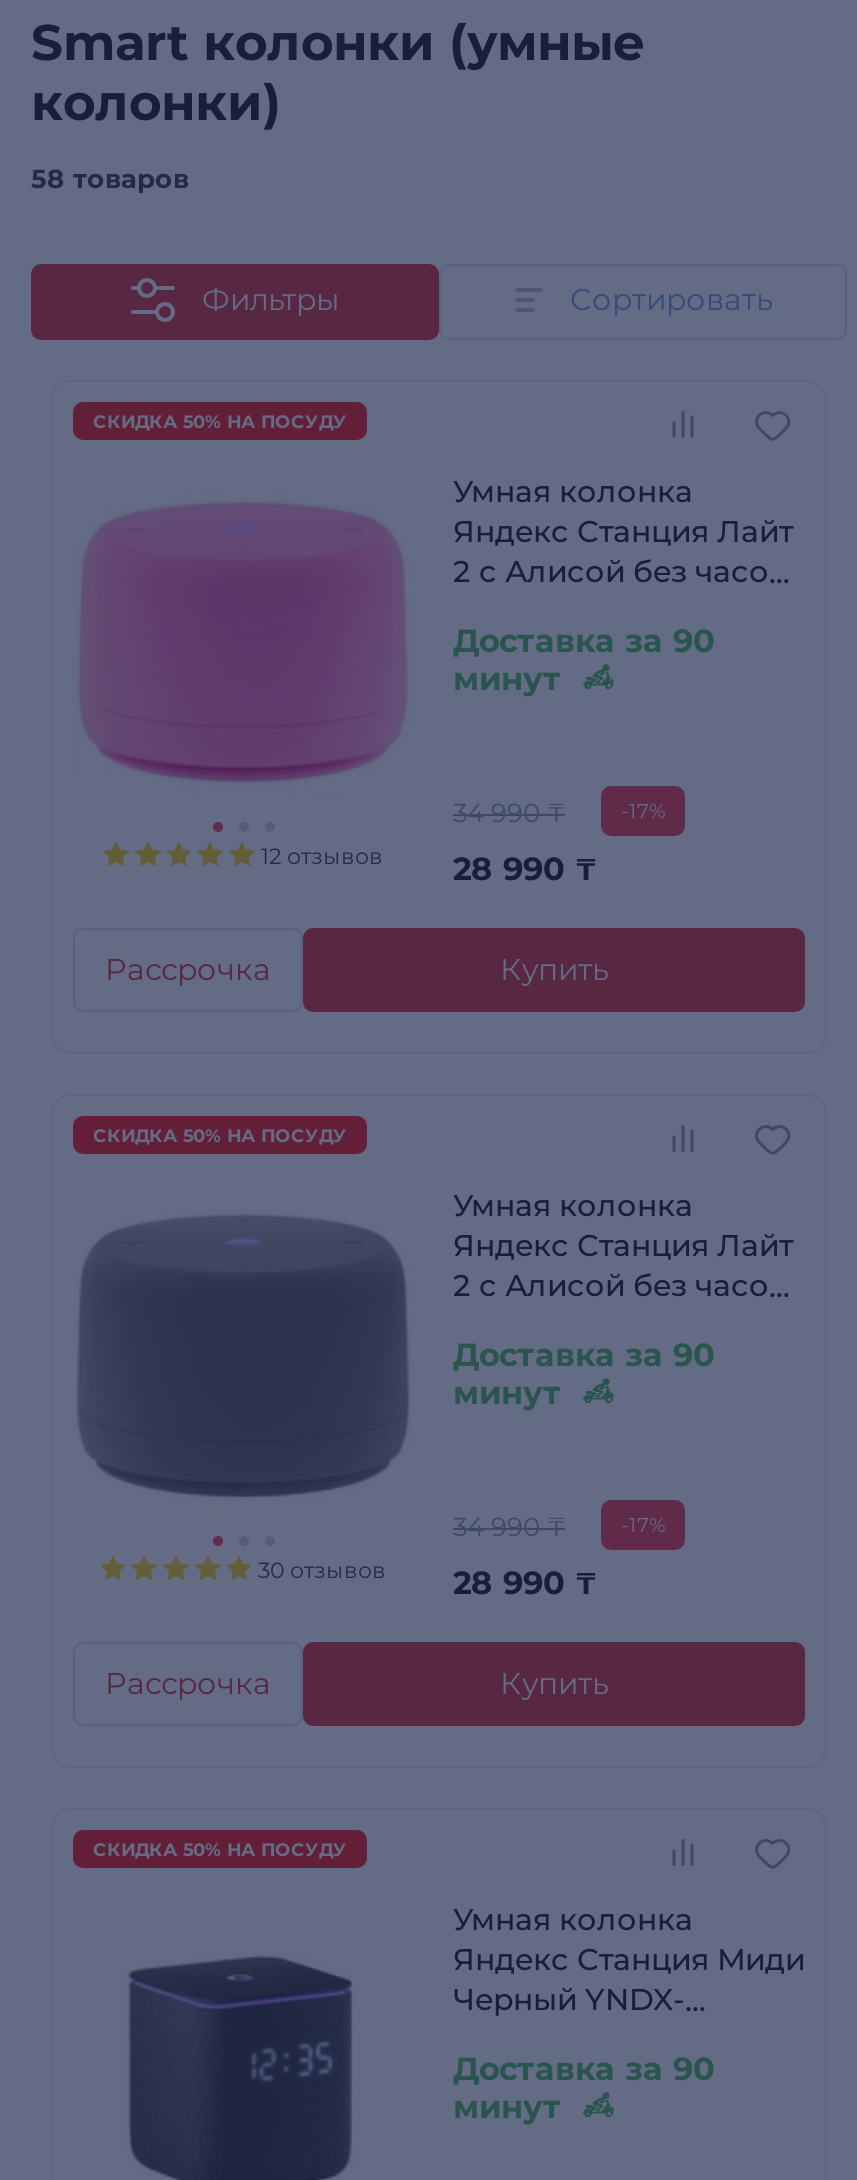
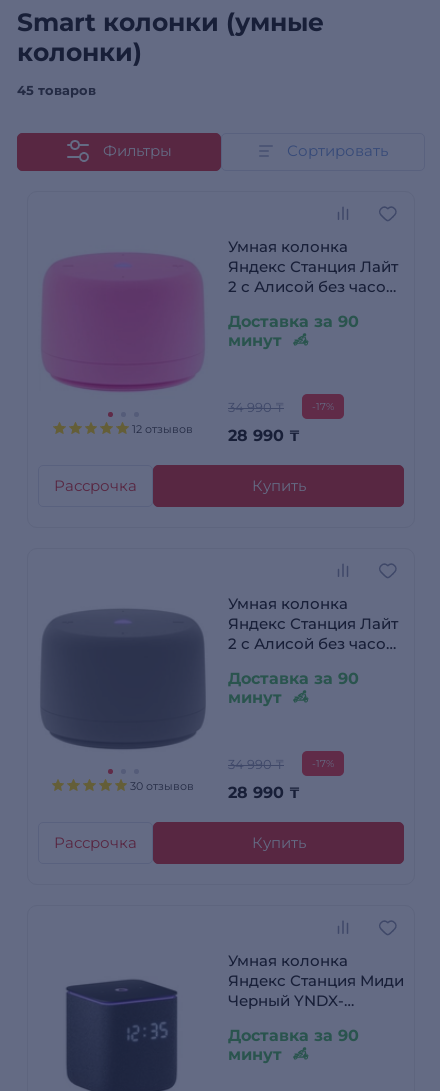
[31,162,189,194] 58 товаров -> [17,82,96,98] 45 товаров
[93,410,347,432] СКИДКА 50% НА ПОСУДУ -> none
[93,1124,347,1146] СКИДКА 50% НА ПОСУДУ -> none
[93,1838,347,1860] СКИДКА 50% НА ПОСУДУ -> none

